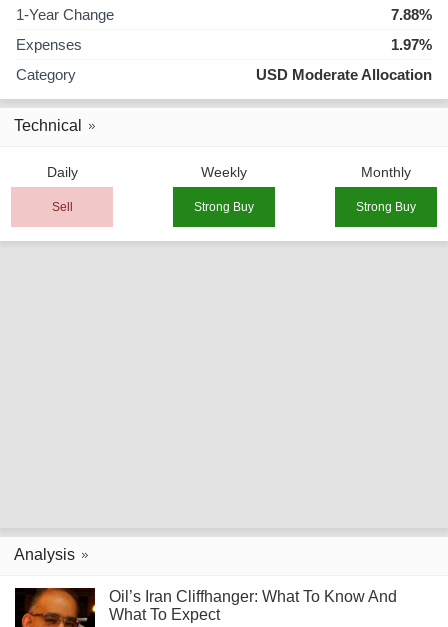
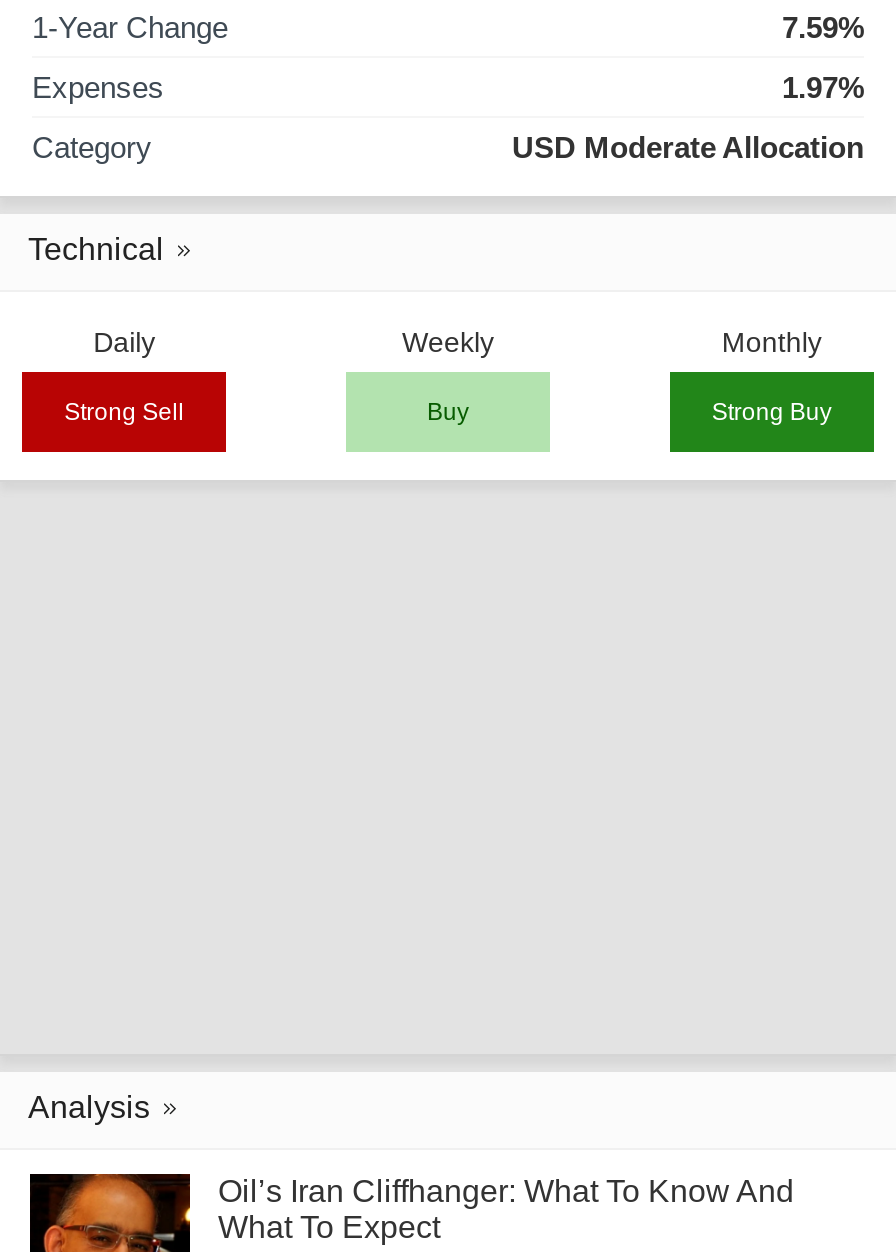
[391,6,432,23] 7.88% -> [782,10,864,44] 7.59%
[52,200,254,214] Sell | Strong Buy -> [64,398,469,426] Strong Sell | Buy

